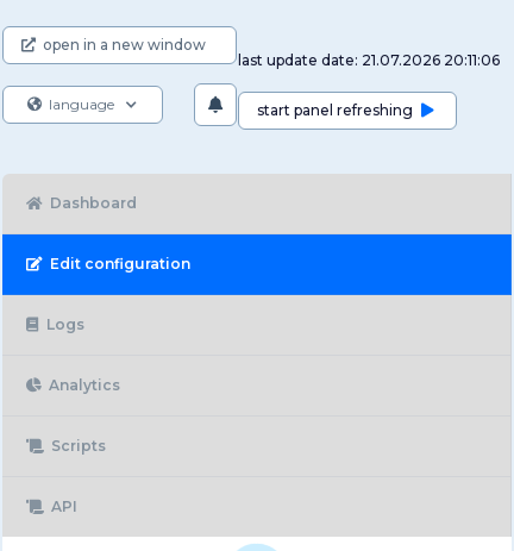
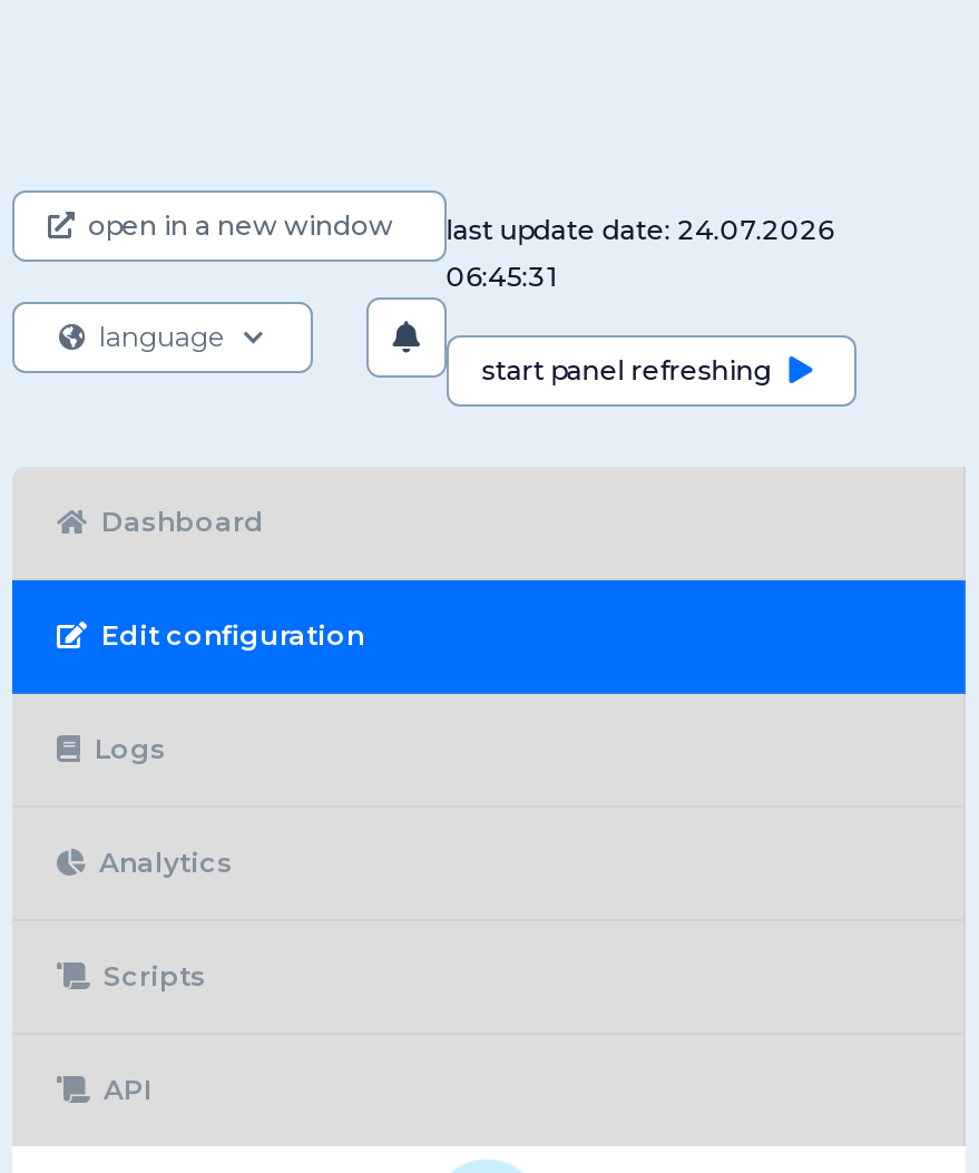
[238,51,500,68] last update date: 21.07.2026 20:11:06 -> [446,213,834,293] last update date: 24.07.2026 | 06:45:31

